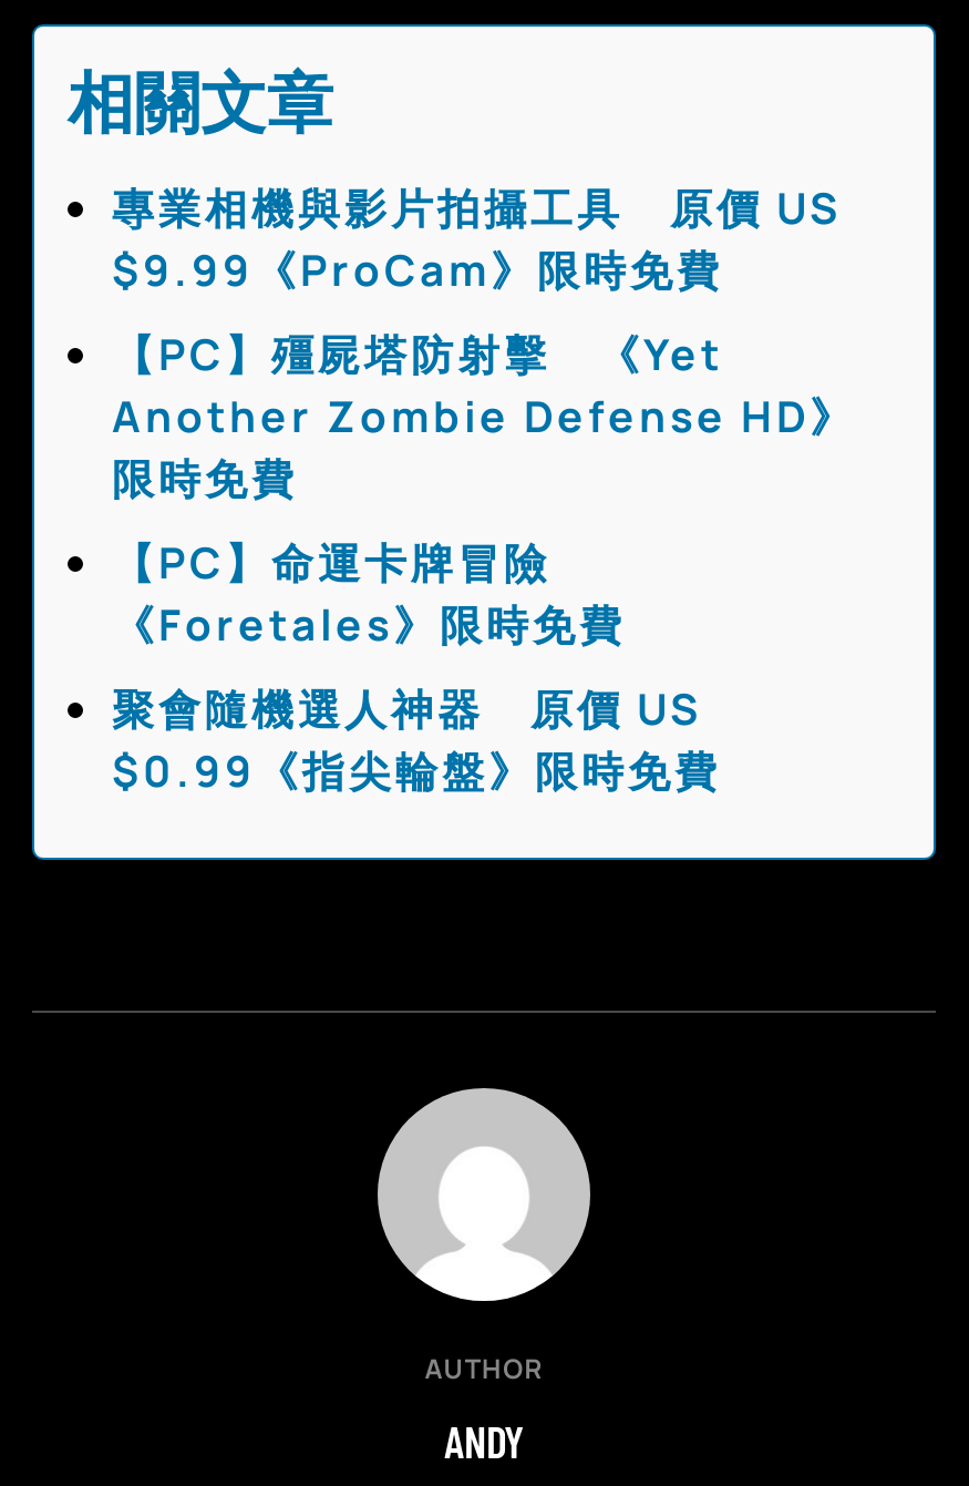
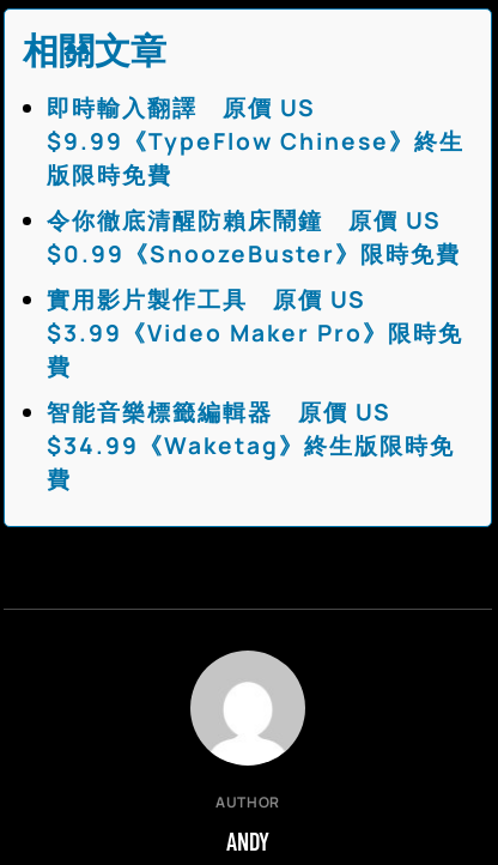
[112,180,843,299] 專業相機與影片拍攝工具 原價 US | $9.99《ProCam》限時免費 -> [47,92,464,190] 即時輸入翻譯 原價 US | $9.99《TypeFlow Chinese》終生 | 版限時免費
[112,326,856,508] 【PC】殭屍塔防射擊 《Yet | Another Zombie Defense HD》 | 限時免費 -> [47,204,461,269] 令你徹底清醒防賴床鬧鐘 原價 US | $0.99《SnoozeBuster》限時免費
[112,534,626,654] 【PC】命運卡牌冒險 | 《Foretales》限時免費 -> [47,283,463,382] 實用影片製作工具 原價 US | $3.99《Video Maker Pro》限時免 | 費
[112,681,721,800] 聚會隨機選人神器 原價 US | $0.99《指尖輪盤》限時免費 -> [47,396,455,494] 智能音樂標籤編輯器 原價 US | $34.99《Waketag》終生版限時免 | 費

